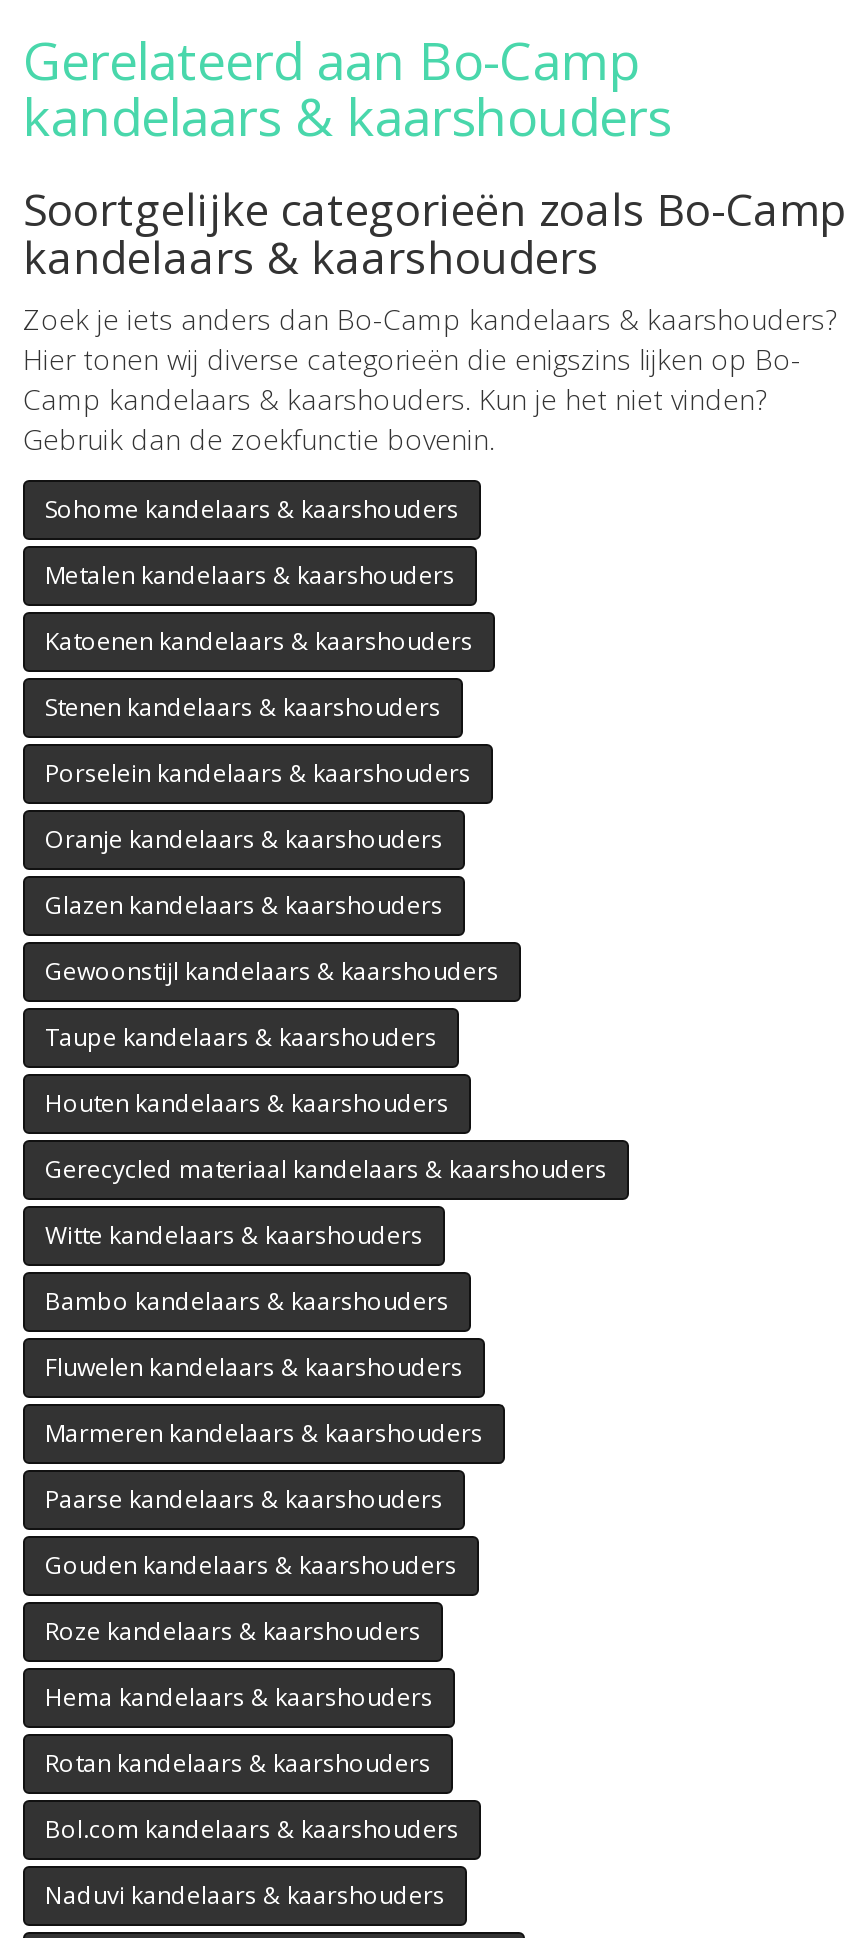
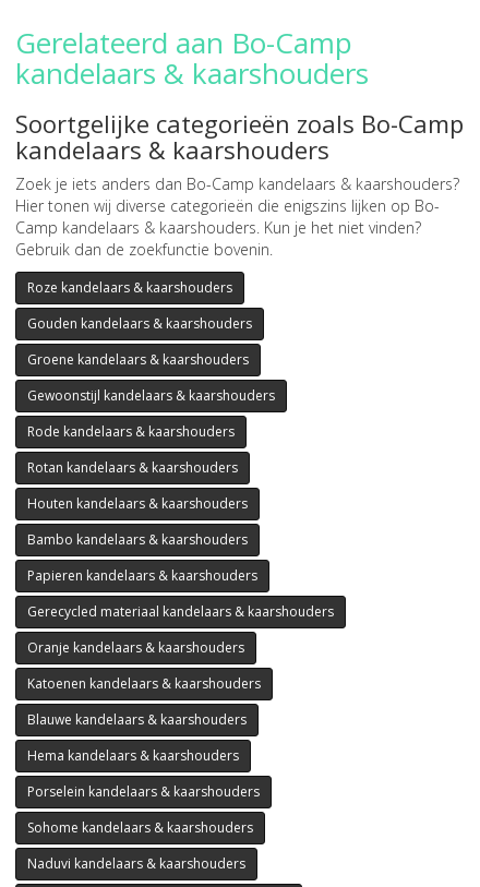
moved [45,492,471,790] -> [27,782,260,837]: Porselein kandelaars & kaarshouders | Sohome kandelaars & kaarshouders
[45,558,483,1516] Metalen kandelaars & kaarshouders | Stenen kandelaars & kaarshouders | Glazen kandelaars & kaarshouders | Taupe kandelaars & kaarshouders | Witte kandelaars & kaarshouders | Fluwelen kandelaars & kaarshouders | Marmeren kandelaars & kaarshouders | Paarse kandelaars & kaarshouders -> none
moved [45,624,607,1186] -> [27,602,334,693]: Gerecycled materiaal kandelaars & kaarshouders | Oranje kandelaars & kaarshouders | Katoenen kandelaars & kaarshouders
moved [45,954,499,988] -> [27,386,275,405]: Gewoonstijl kandelaars & kaarshouders
moved [45,1086,449,1318] -> [27,494,248,549]: Houten kandelaars & kaarshouders | Bambo kandelaars & kaarshouders
moved [45,1548,457,1582] -> [27,314,252,333]: Gouden kandelaars & kaarshouders
moved [45,1614,421,1648] -> [27,278,232,297]: Roze kandelaars & kaarshouders
none -> [27,350,249,441] Groene kandelaars & kaarshouders | Rode kandelaars & kaarshouders
moved [45,1680,433,1714] -> [27,746,239,765]: Hema kandelaars & kaarshouders
moved [45,1746,431,1780] -> [27,458,238,477]: Rotan kandelaars & kaarshouders
[45,1812,459,1846] Bol.com kandelaars & kaarshouders -> [27,566,257,729] Papieren kandelaars & kaarshouders | Blauwe kandelaars & kaarshouders

